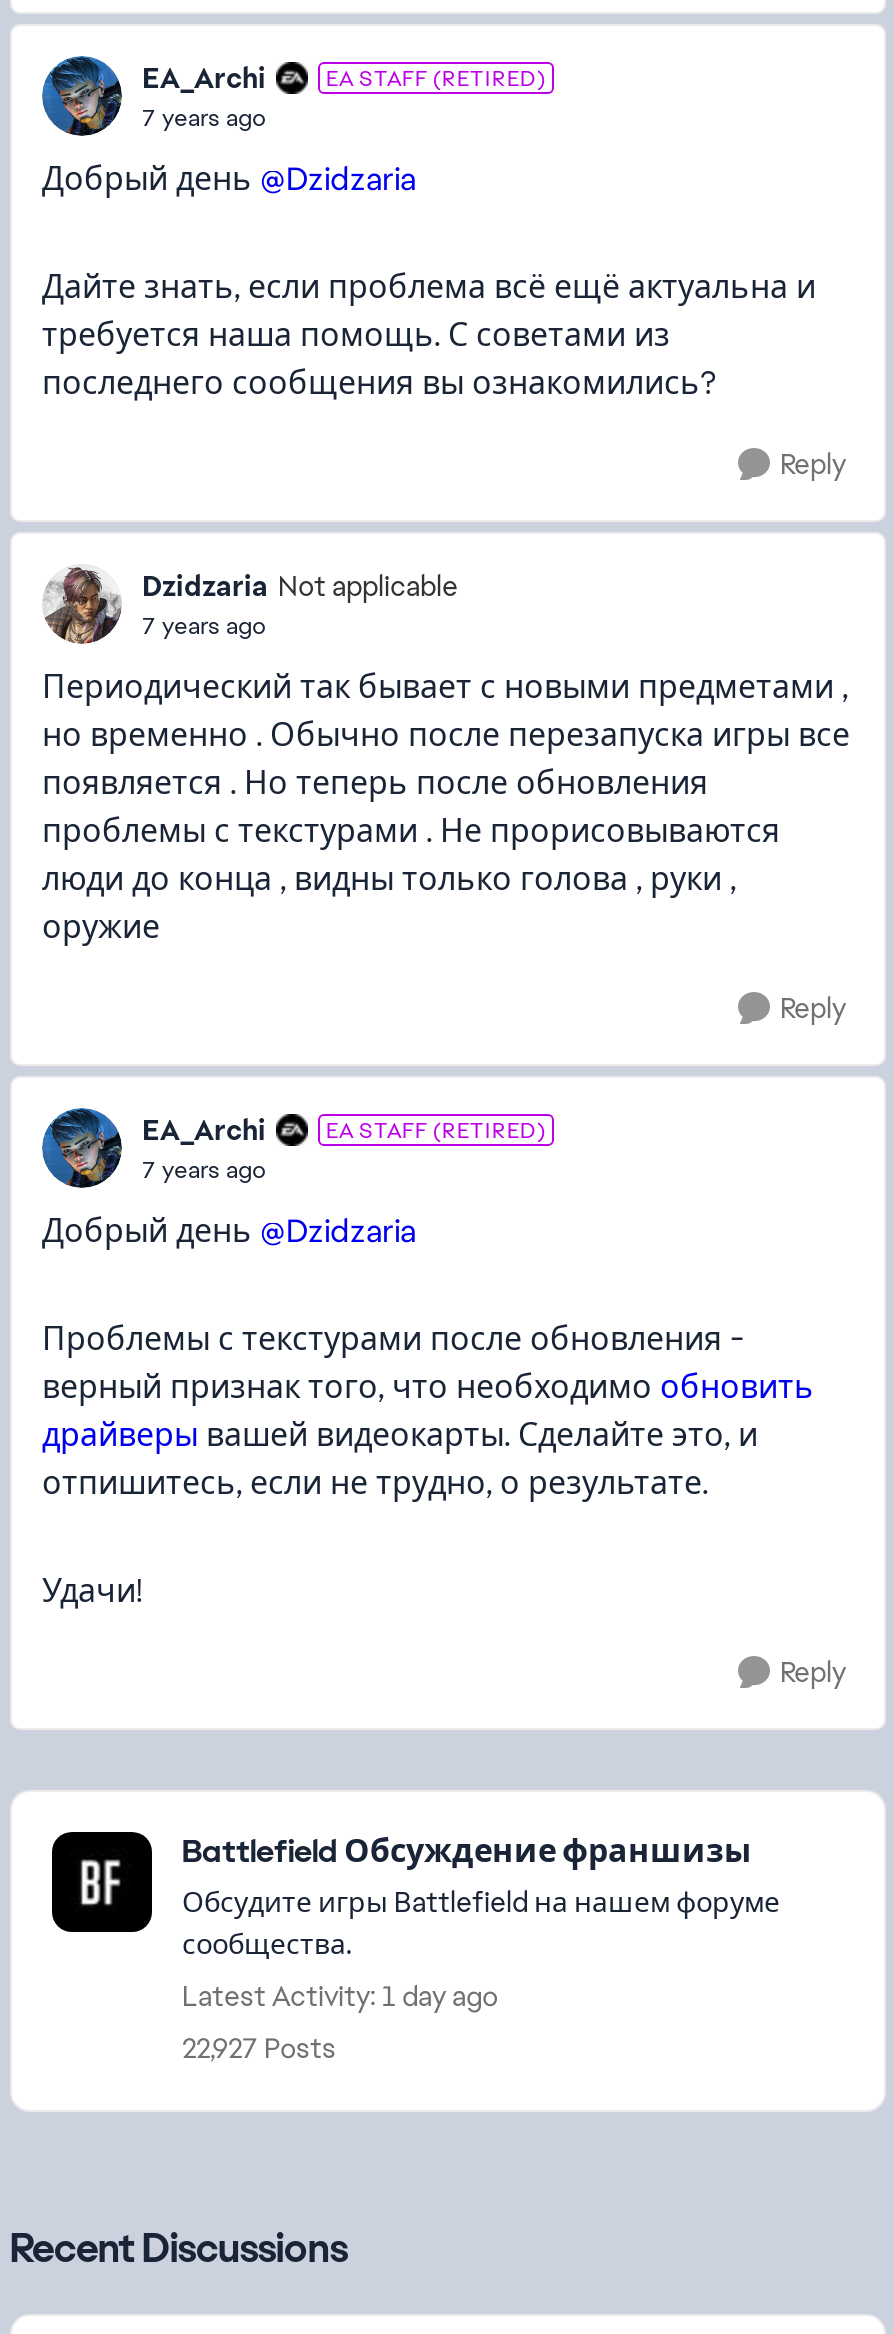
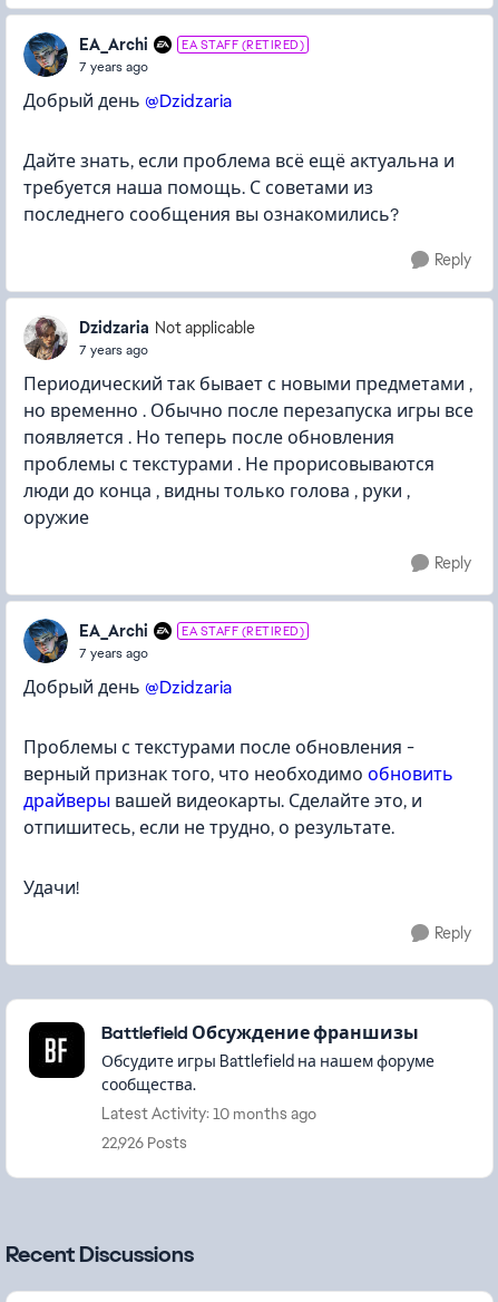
[182,1978,498,2014] Latest Activity: 1 day ago -> [101,1104,316,1124] Latest Activity: 10 months ago
[182,2030,336,2066] 22,927 Posts -> [101,1133,187,1153] 22,926 Posts

